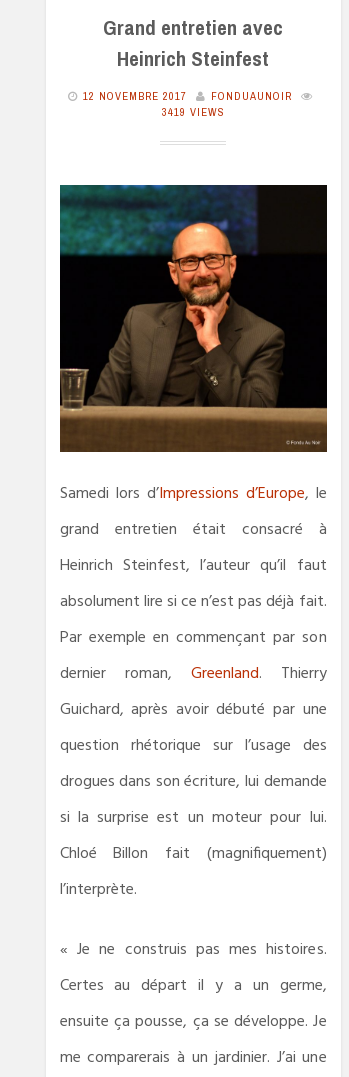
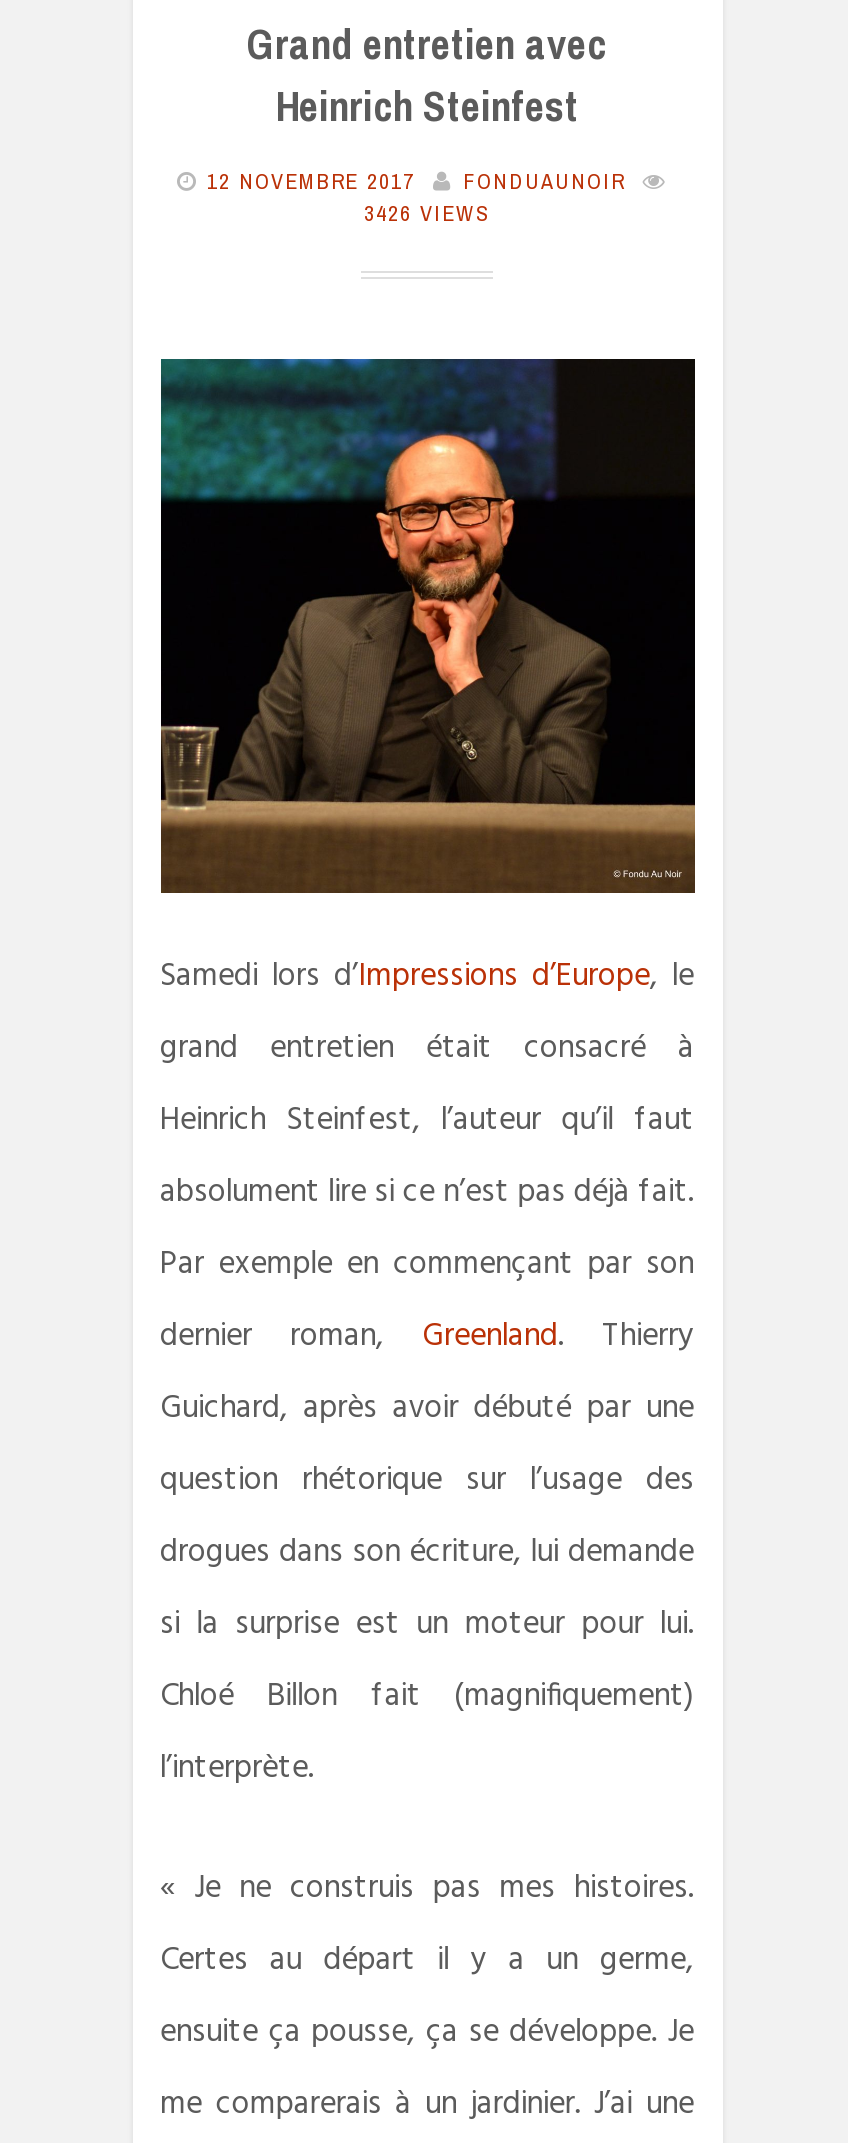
[161,105,224,119] 3419 VIEWS -> [364,199,490,227] 3426 VIEWS

